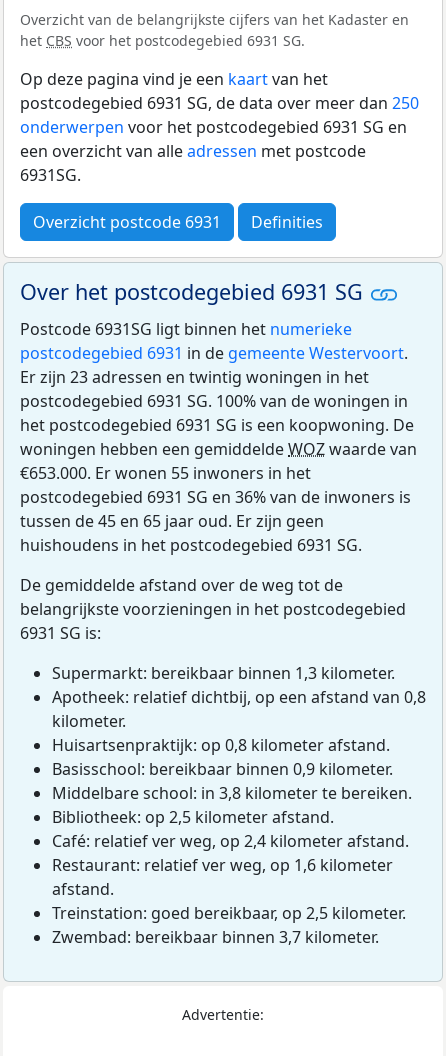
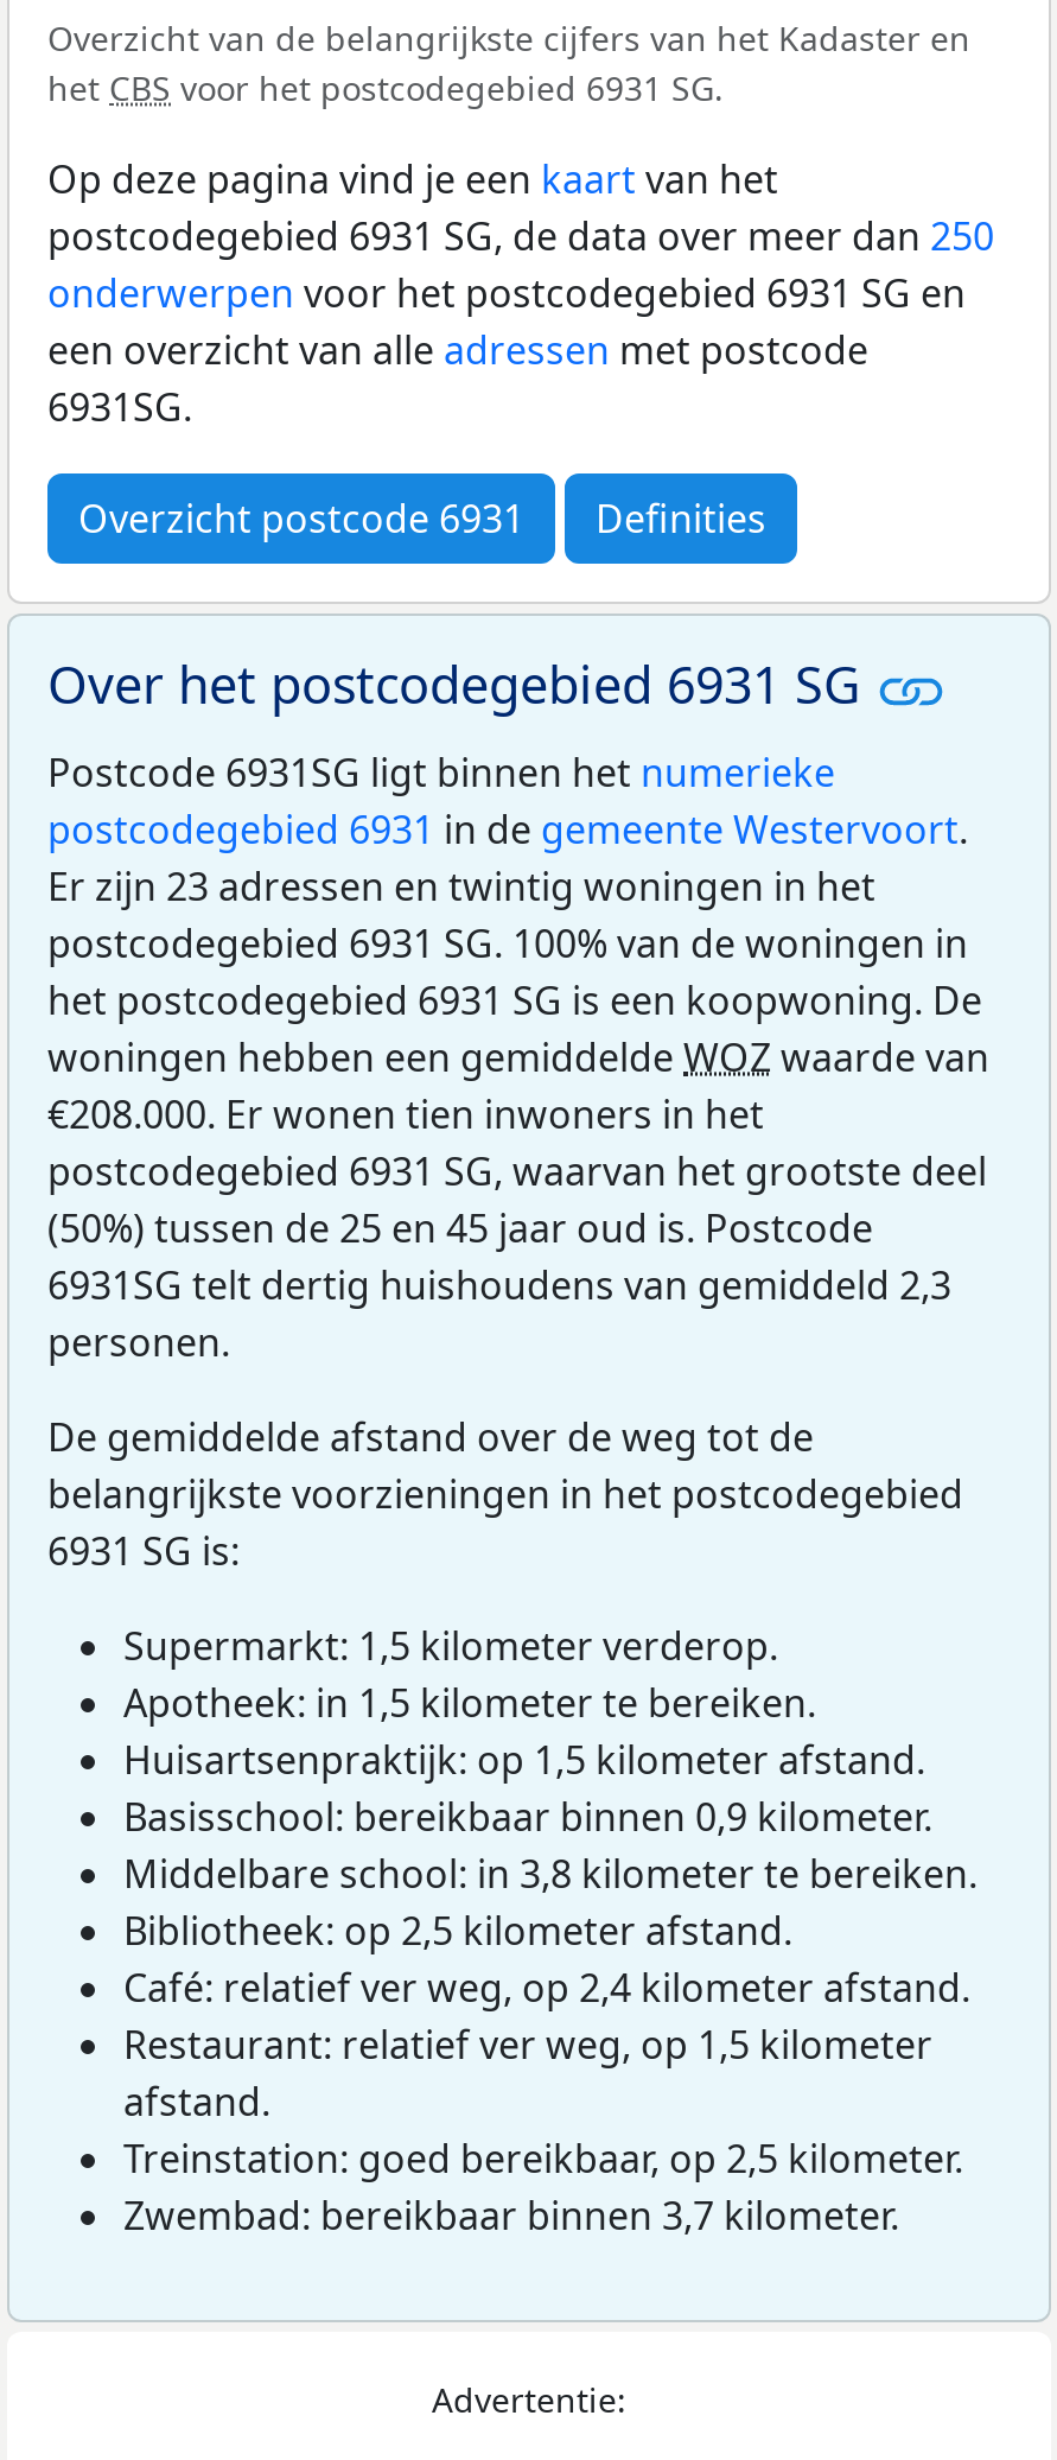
[20,462,411,556] €653.000. Er wonen 55 inwoners in het | postcodegebied 6931 SG en 36% van de inwoners is | tussen de 45 en 65 jaar oud. Er zijn geen | huishoudens in het postcodegebied 6931 SG. -> [47,1088,987,1368] €208.000. Er wonen tien inwoners in het | postcodegebied 6931 SG, waarvan het grootste deel | (50%) tussen de 25 en 45 jaar oud is. Postcode | 6931SG telt dertig huishoudens van gemiddeld 2,3 | personen.
moved [20,574,406,644] -> [47,1410,963,1577]: De gemiddelde afstand over de weg tot de | belangrijkste voorzieningen in het postcodegebied | 6931 SG is:
[52,662,426,756] Supermarkt: bereikbaar binnen 1,3 kilometer. | Apotheek: relatief dichtbij, op een afstand van 0,8 | kilometer. | Huisartsenpraktijk: op 0,8 kilometer afstand. -> [123,1619,925,1785] Supermarkt: 1,5 kilometer verderop. | Apotheek: in 1,5 kilometer te bereiken. | Huisartsenpraktijk: op 1,5 kilometer afstand.
[52,854,393,876] Restaurant: relatief ver weg, op 1,6 kilometer -> [123,2018,932,2070] Restaurant: relatief ver weg, op 1,5 kilometer

